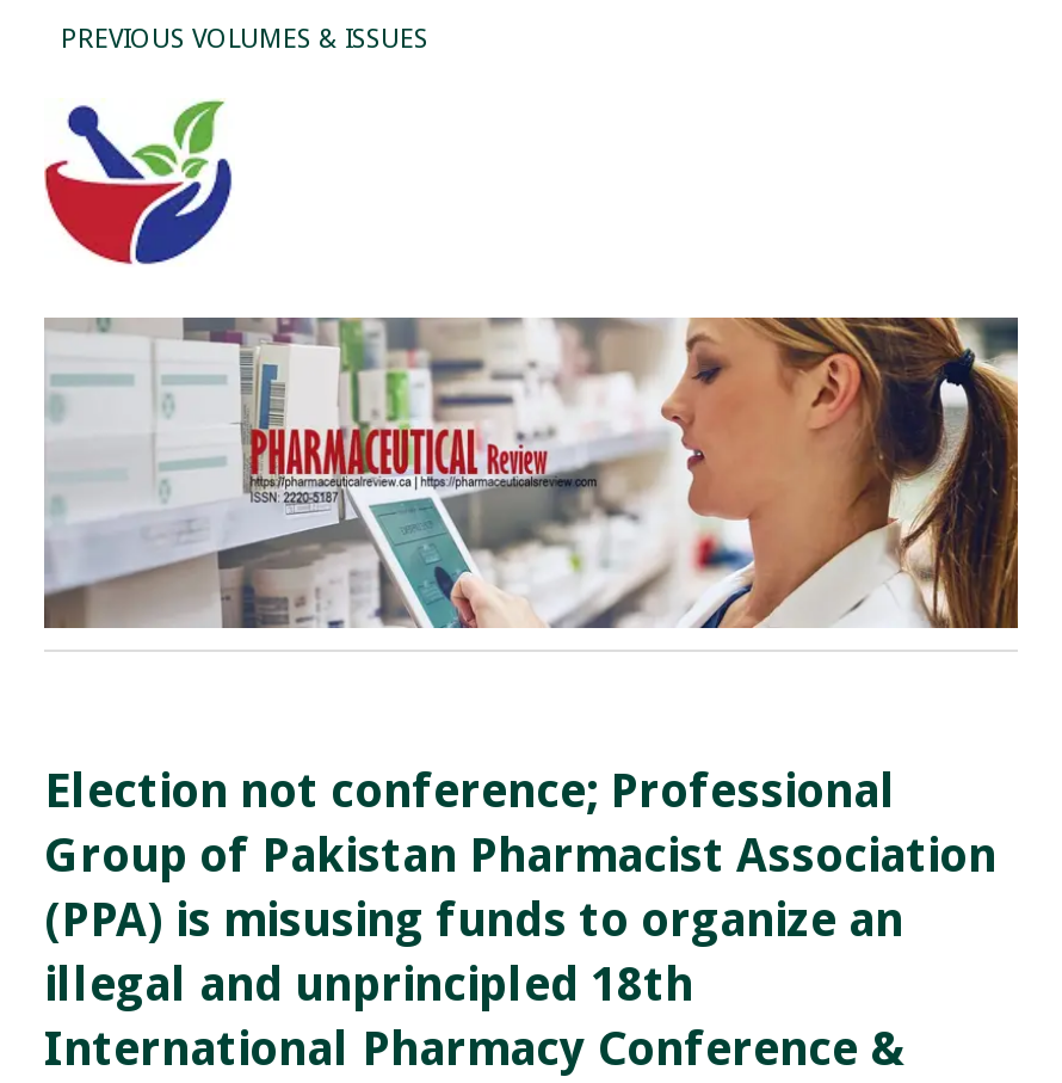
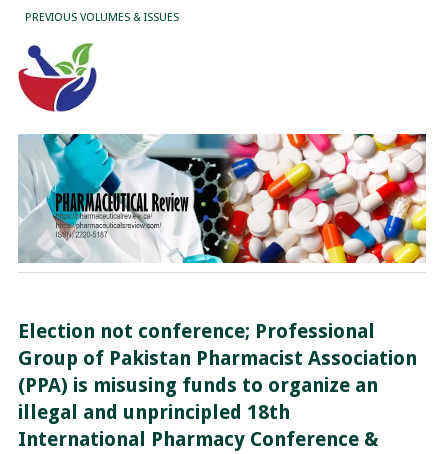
[44,315,1020,633] [image] -> [19,133,427,264] [image]

